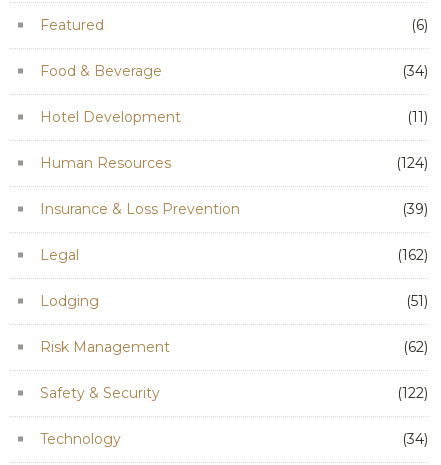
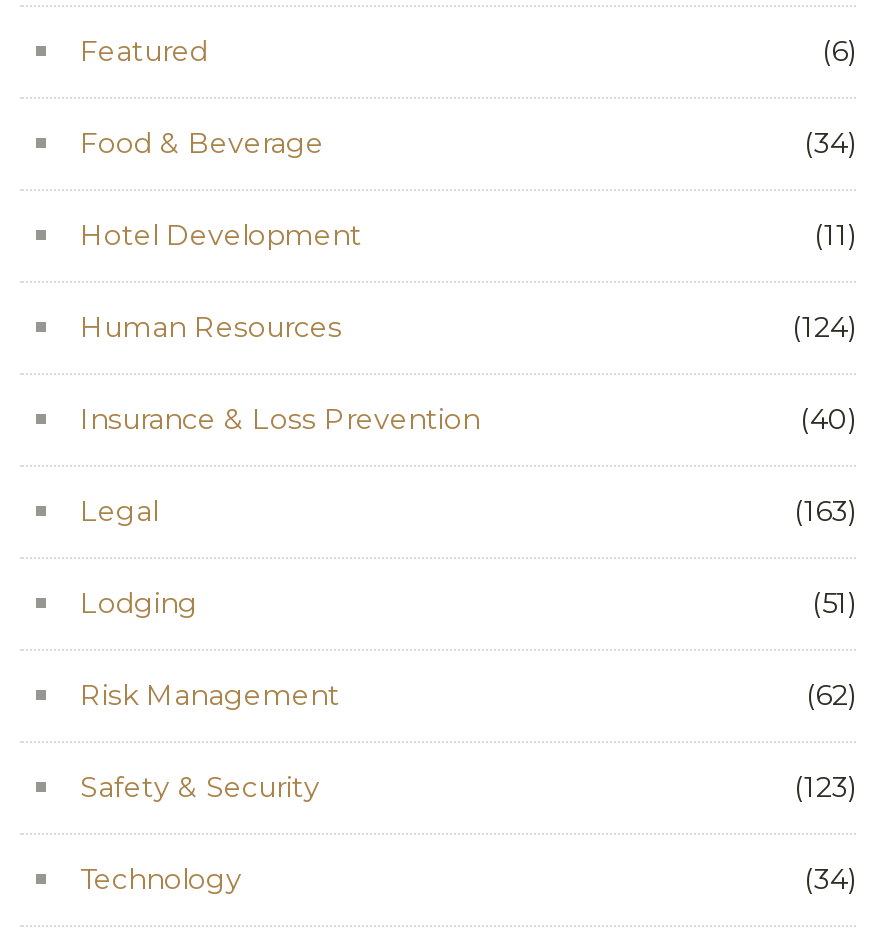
[402,200,428,218] (39) -> [800,400,856,436] (40)
[397,246,428,264] (162) -> [794,492,856,528] (163)
[397,384,428,402] (122) -> [794,768,856,804] (123)

